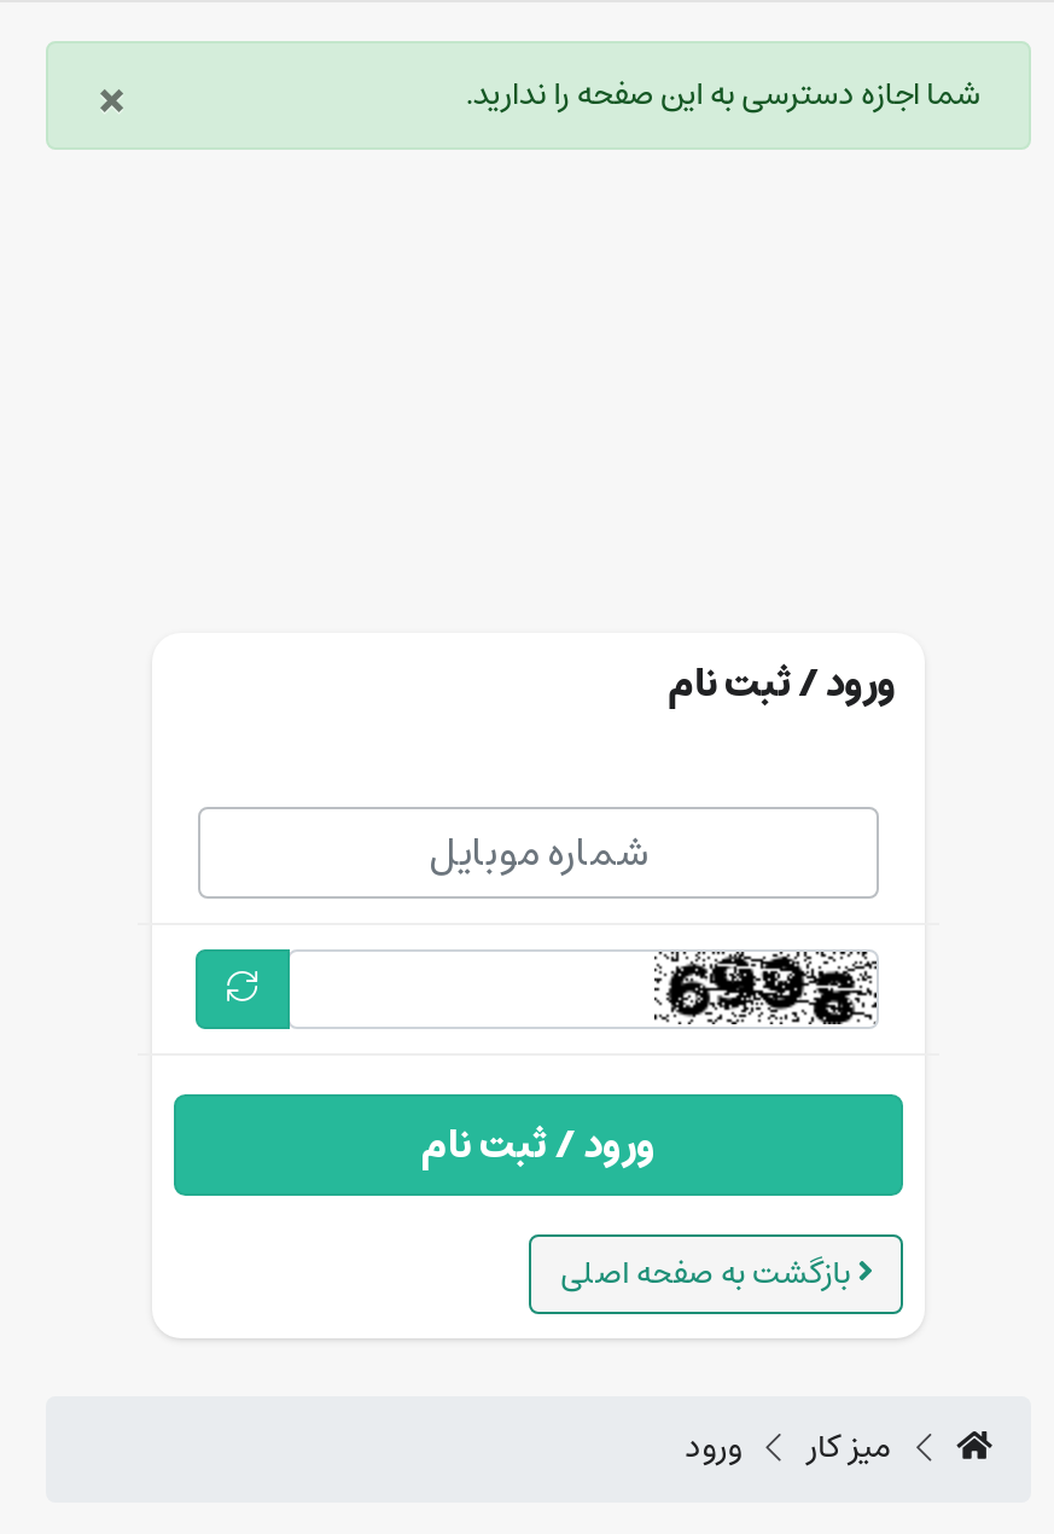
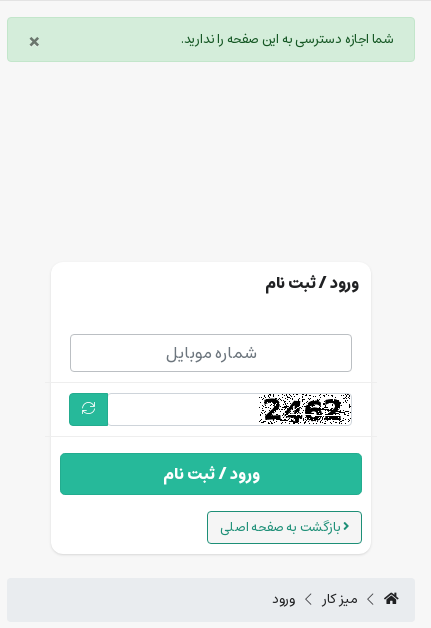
[654,949,879,1027] [image] -> [260,393,352,425] [image]

